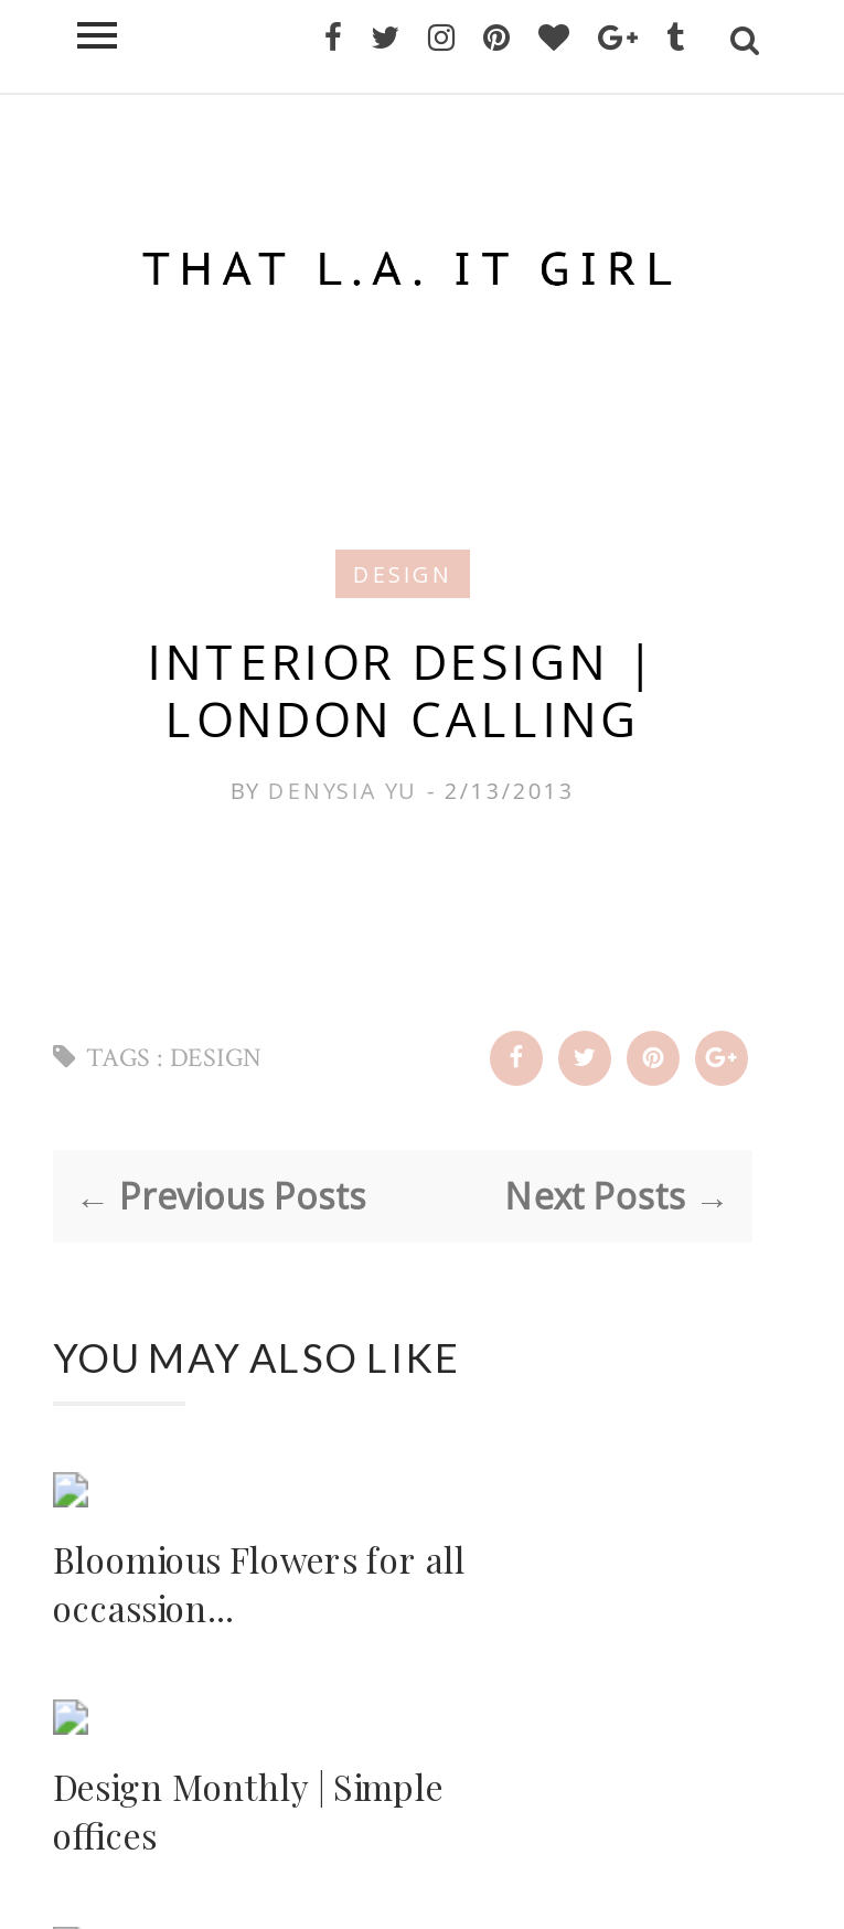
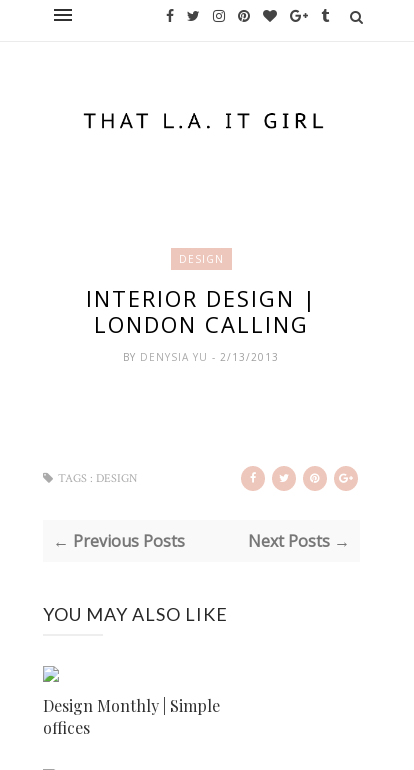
[53,1536,466,1631] Bloomious Flowers for all | occassion... -> none

